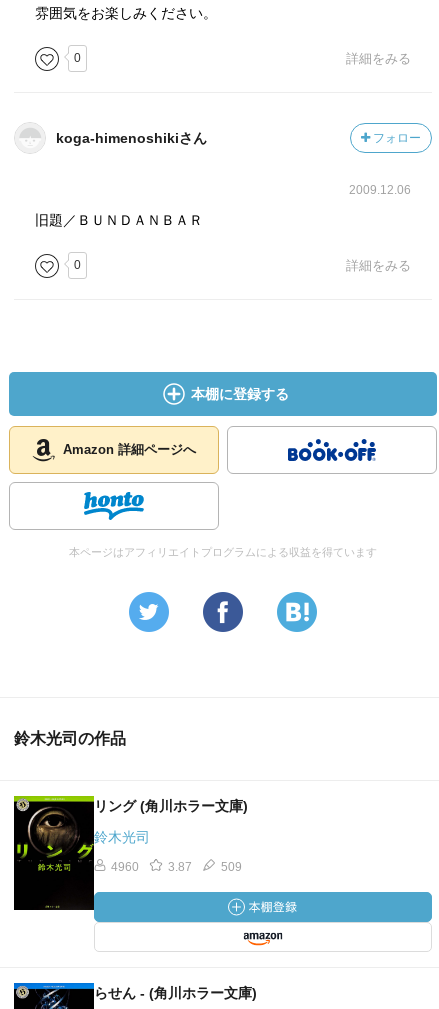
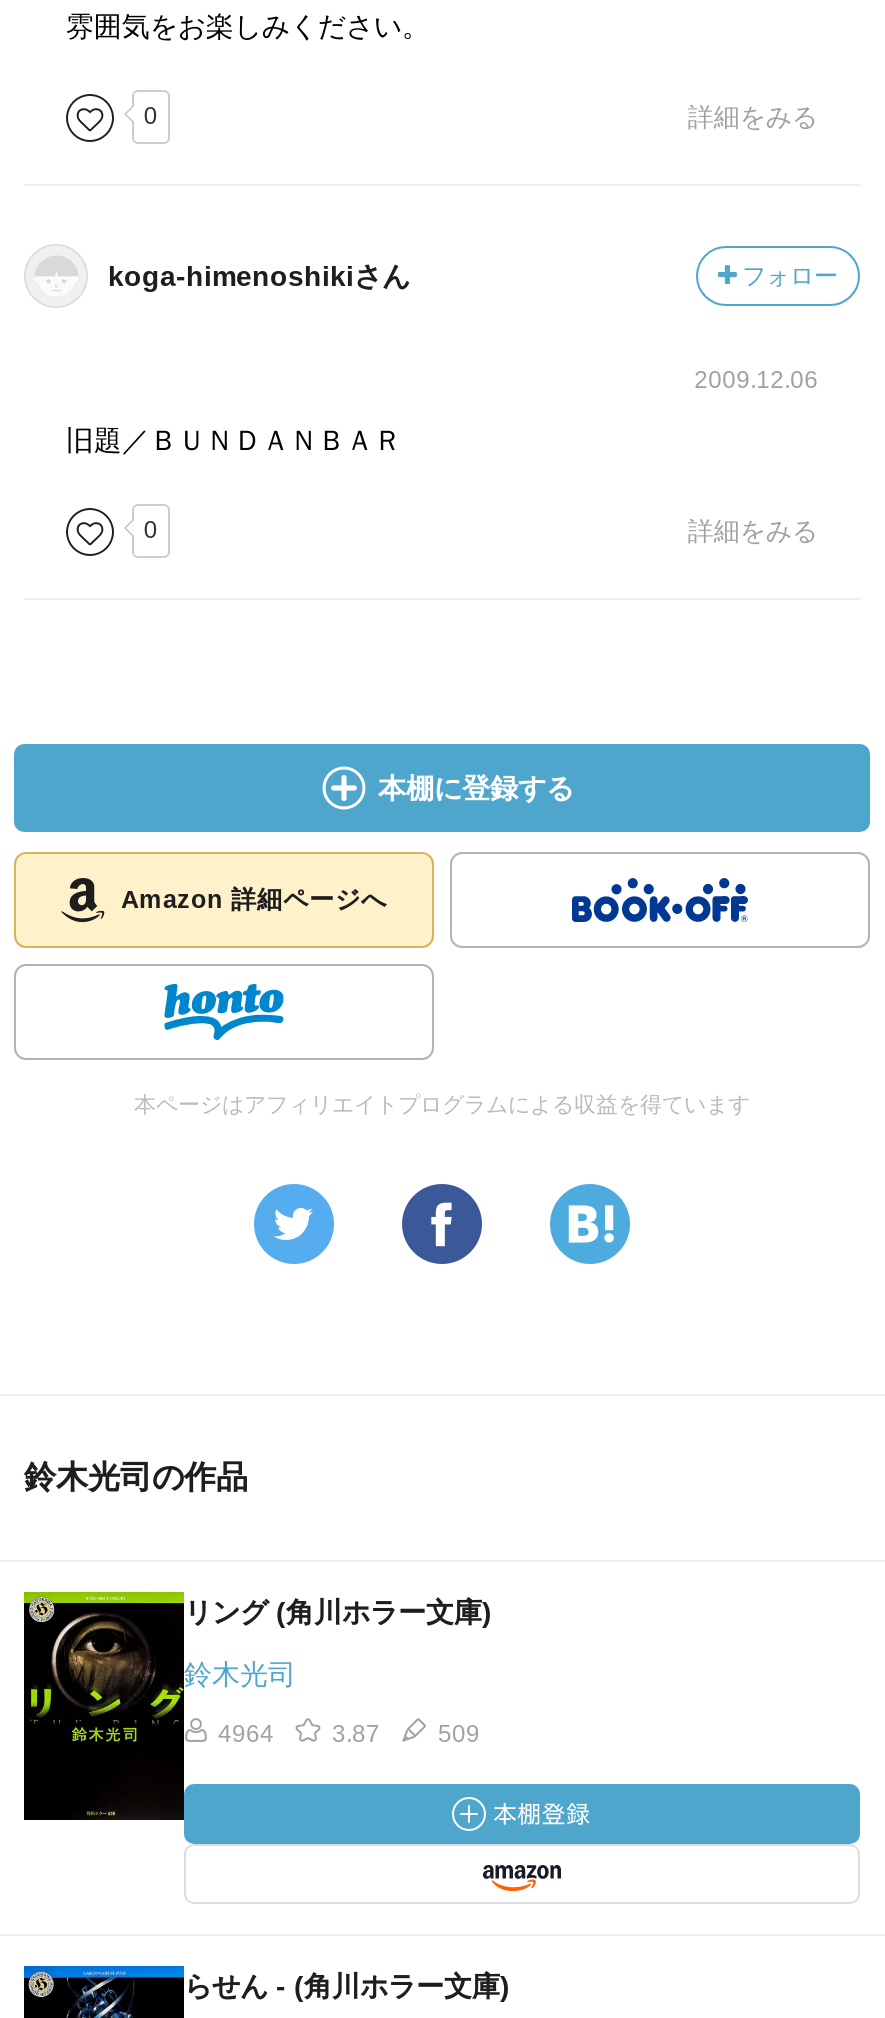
[111,860,139,874] 4960 -> [218,1720,274,1748] 4964

